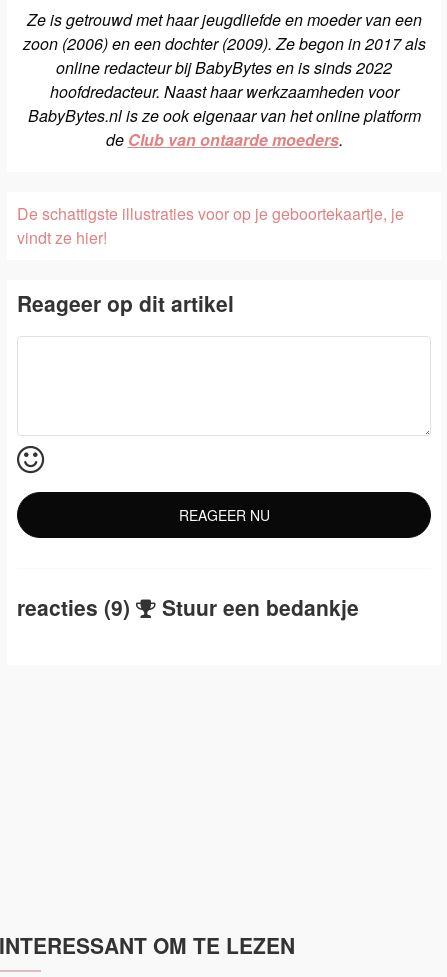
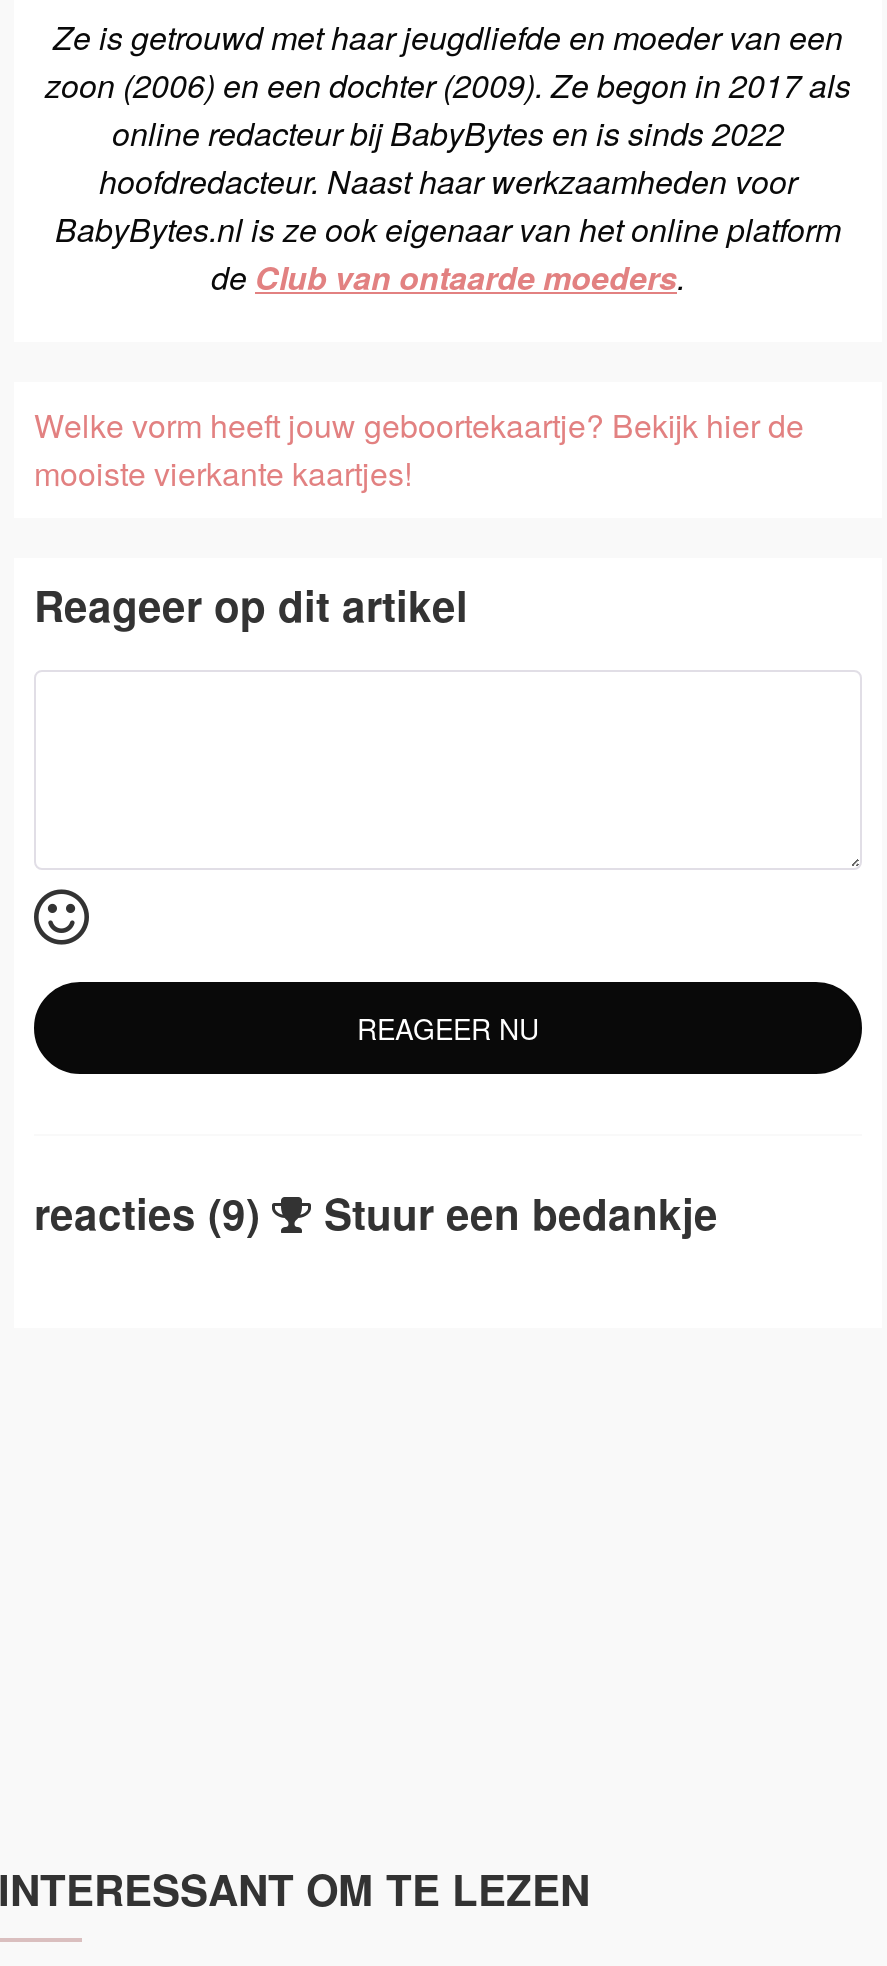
[17,201,404,248] De schattigste illustraties voor op je geboortekaartje, je | vindt ze hier! -> [34,401,804,495] Welke vorm heeft jouw geboortekaartje? Bekijk hier de | mooiste vierkante kaartjes!

